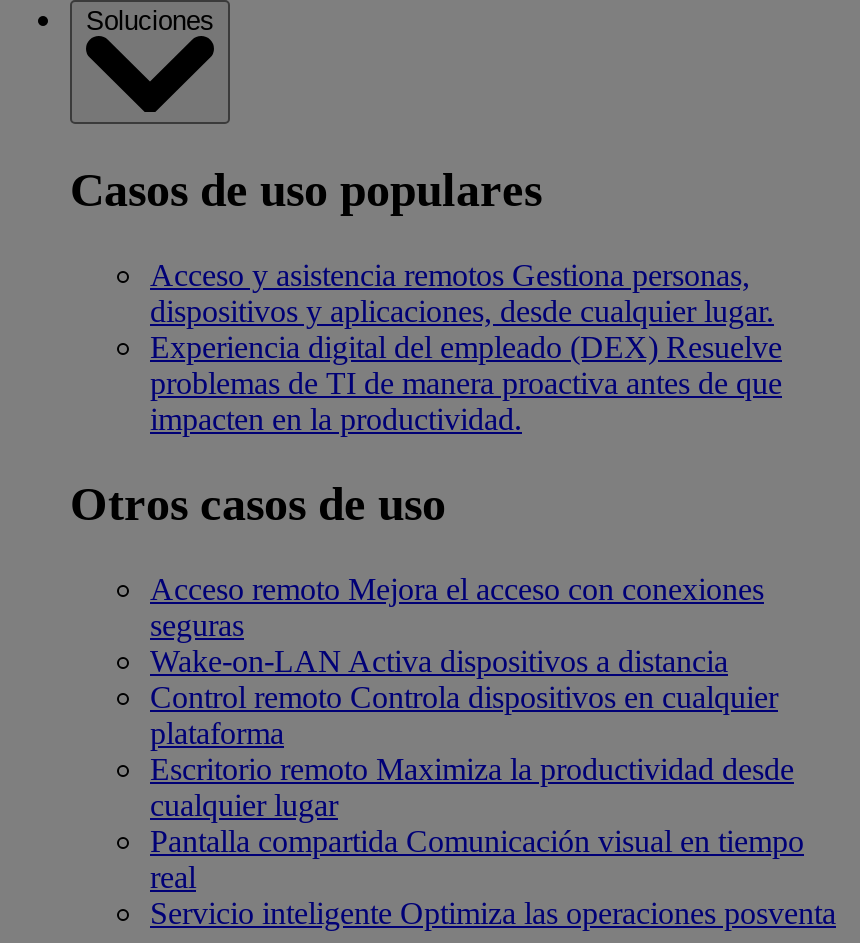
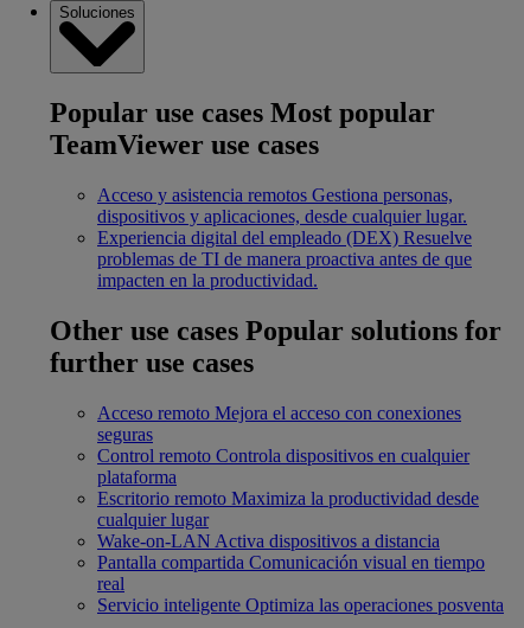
[70,164,542,216] Casos de uso populares -> [50,97,435,160] Popular use cases Most popular | TeamViewer use cases
[70,478,446,530] Otros casos de uso -> [50,315,501,378] Other use cases Popular solutions for | further use cases
moved [150,644,728,678] -> [97,531,440,551]: Wake-on-LAN Activa dispositivos a distancia

